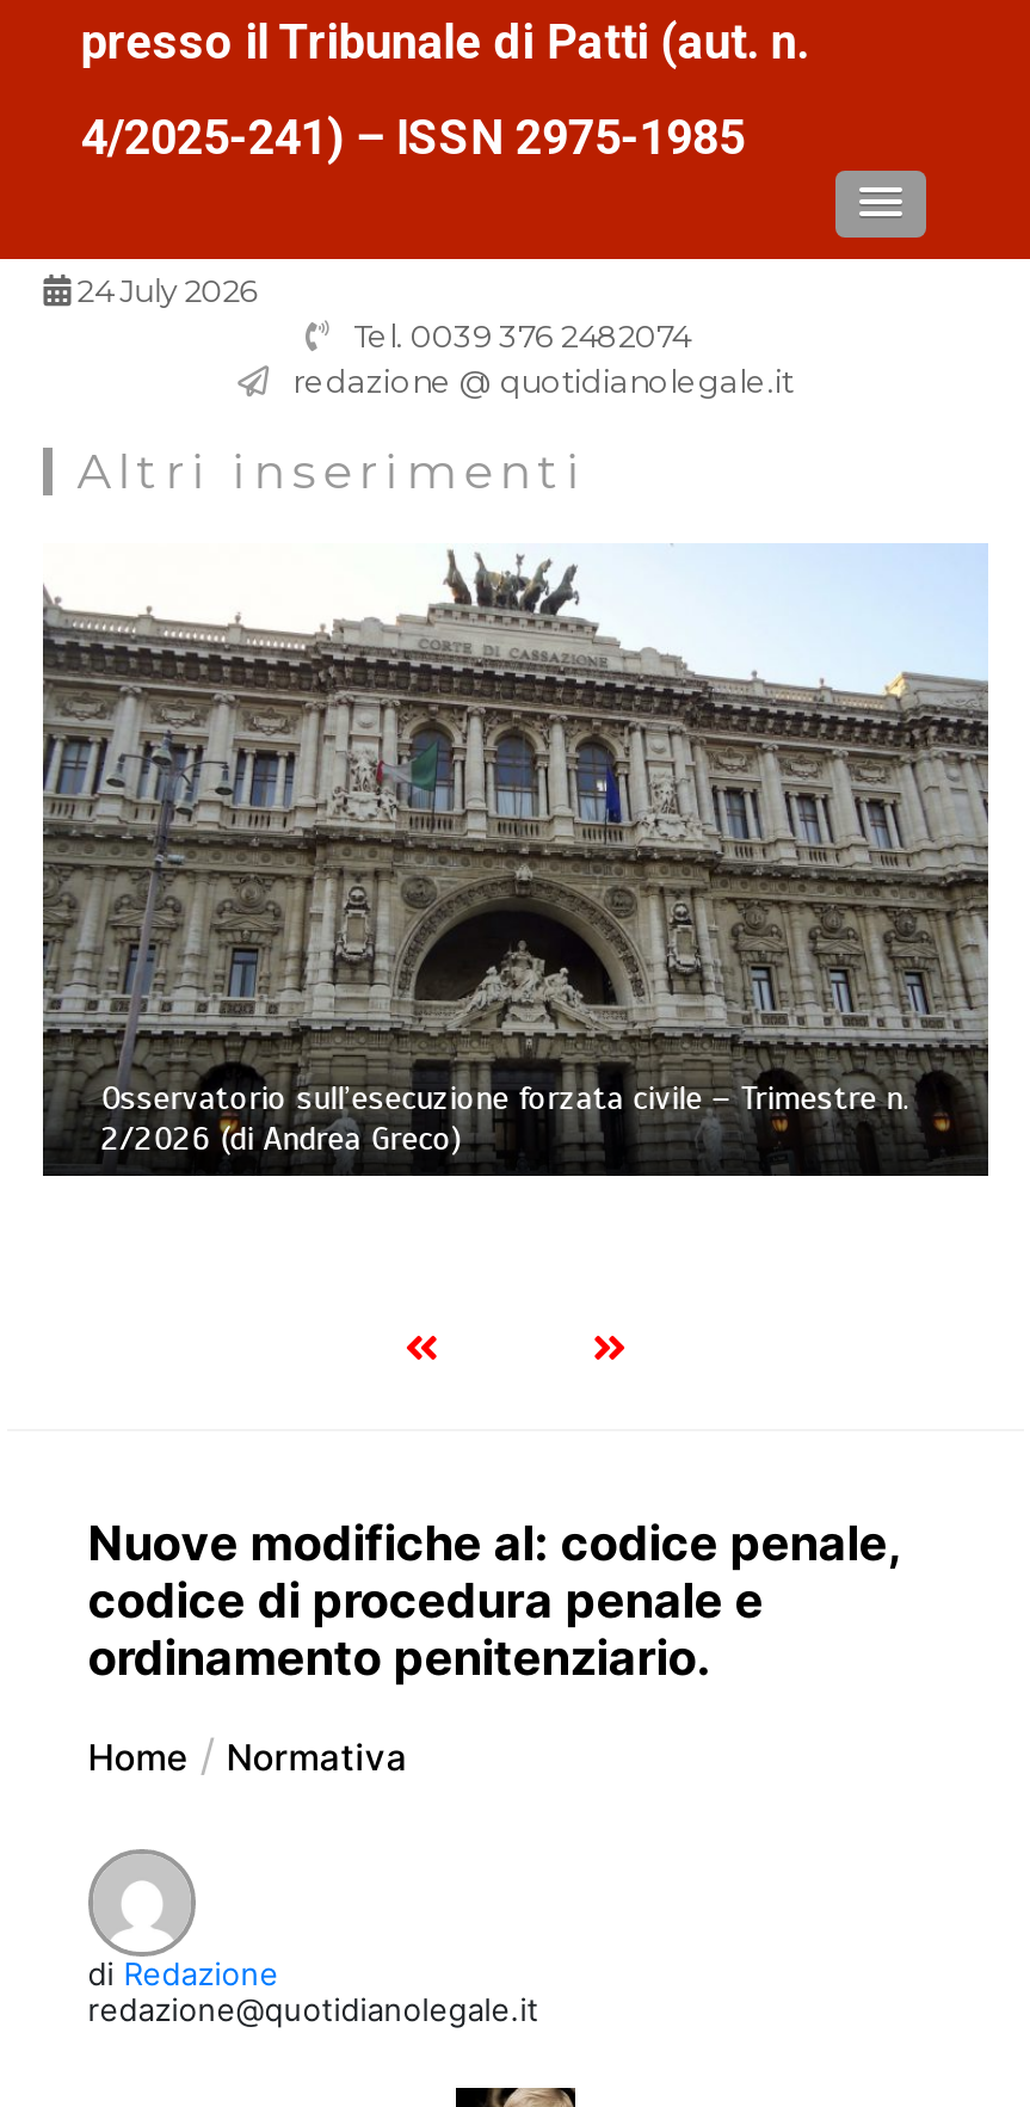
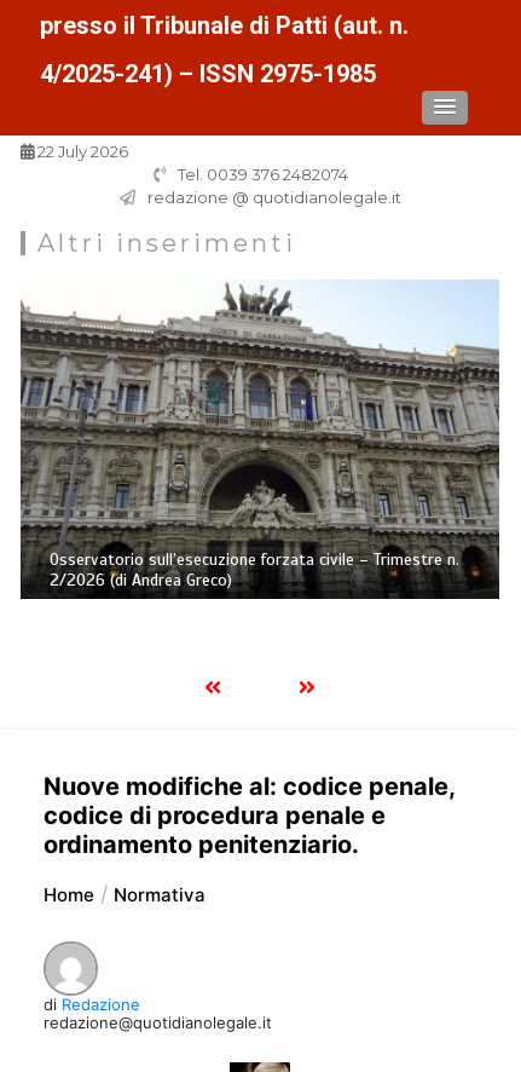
[70,272,258,310] 24 July 2026 -> [34,142,128,161] 22 July 2026

